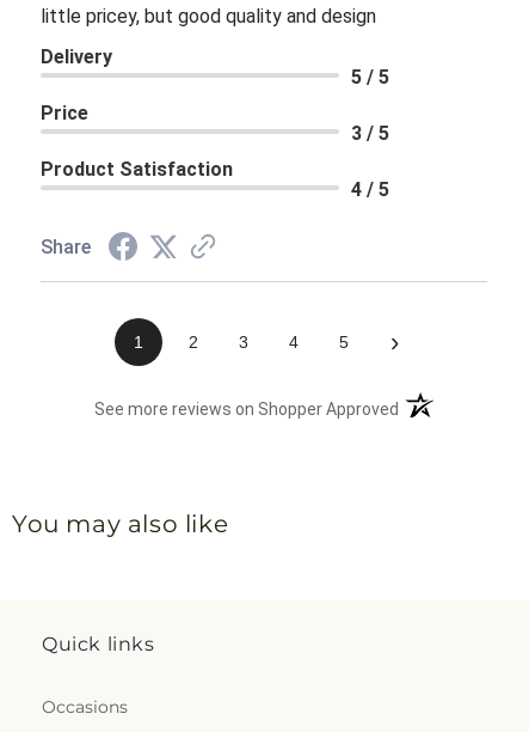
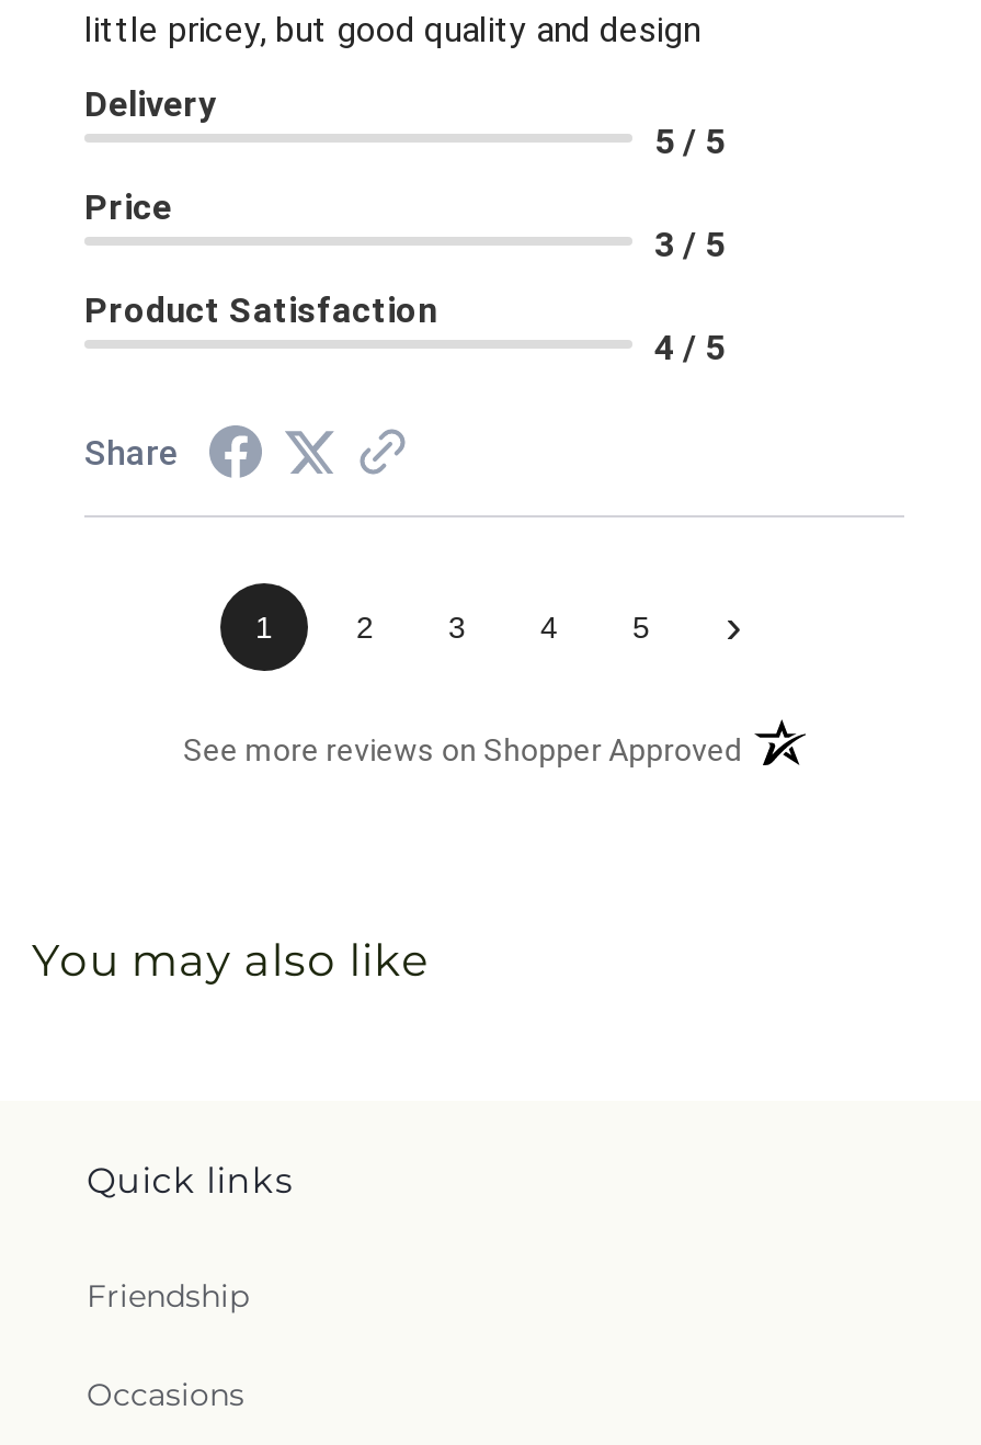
none -> [87,1276,249,1315] Friendship

